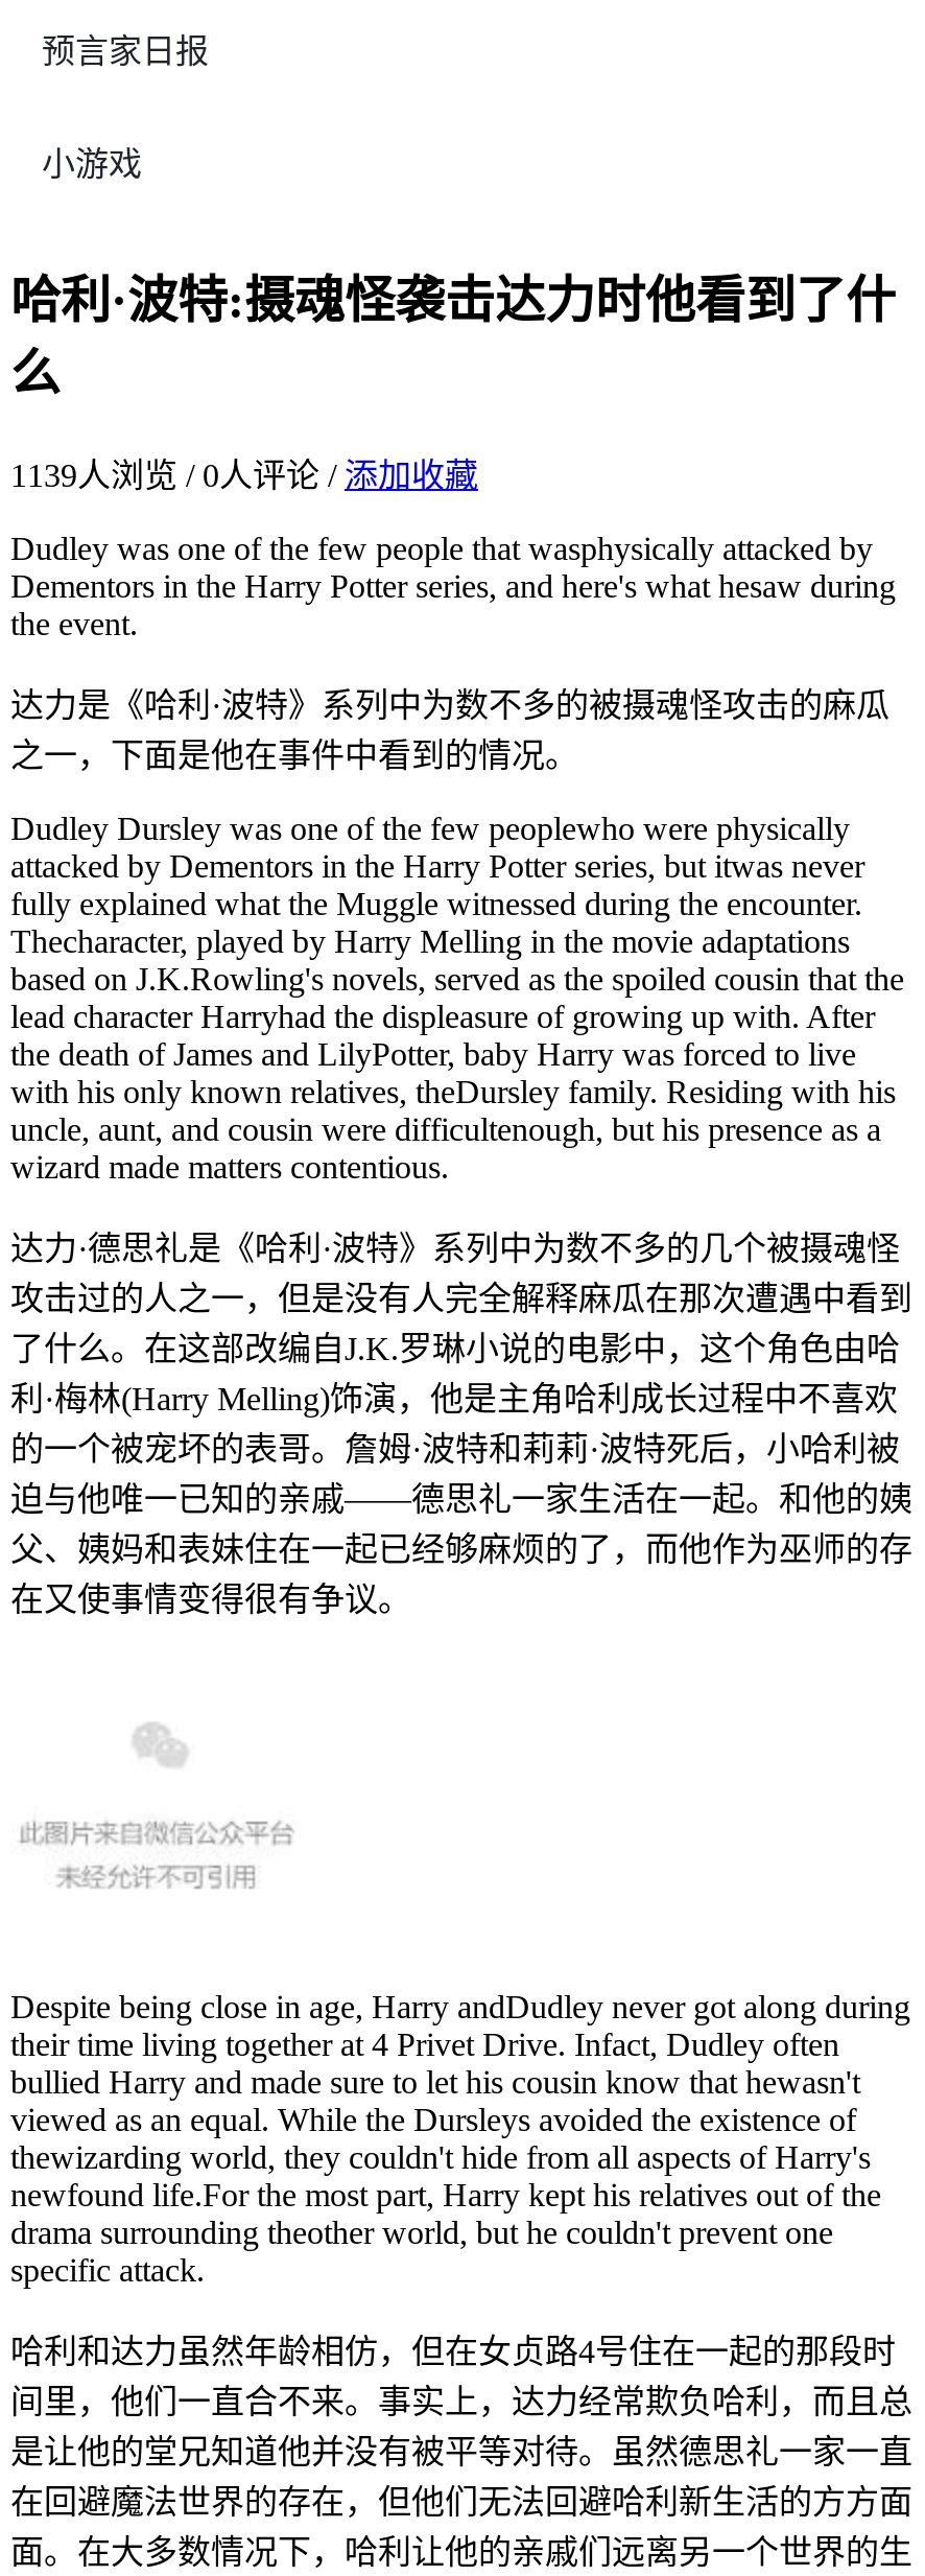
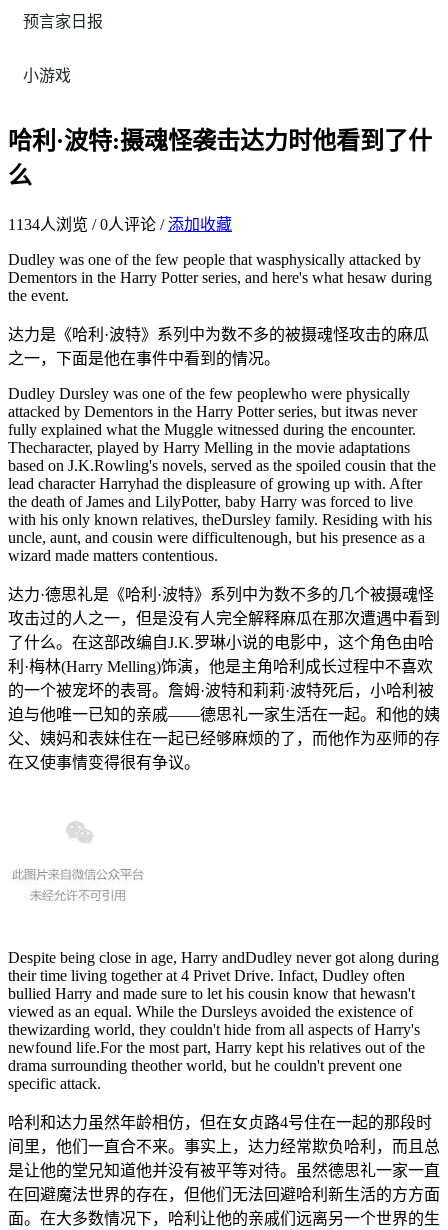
[10,457,478,492] 1139人浏览 / 0人评论 /添加收藏 -> [8,216,232,233] 1134人浏览 / 0人评论 /添加收藏

